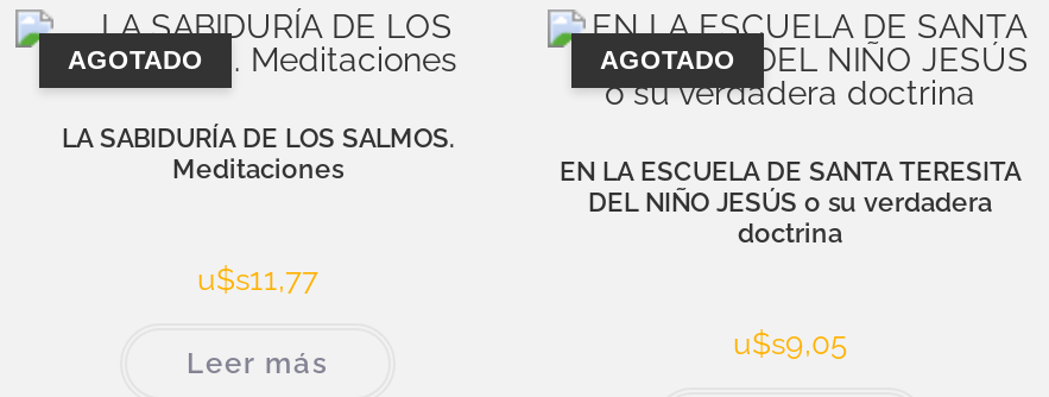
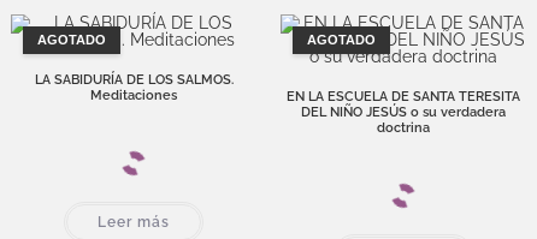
[197,261,318,297] u$s11,77 -> none
[733,325,847,361] u$s9,05 -> none

